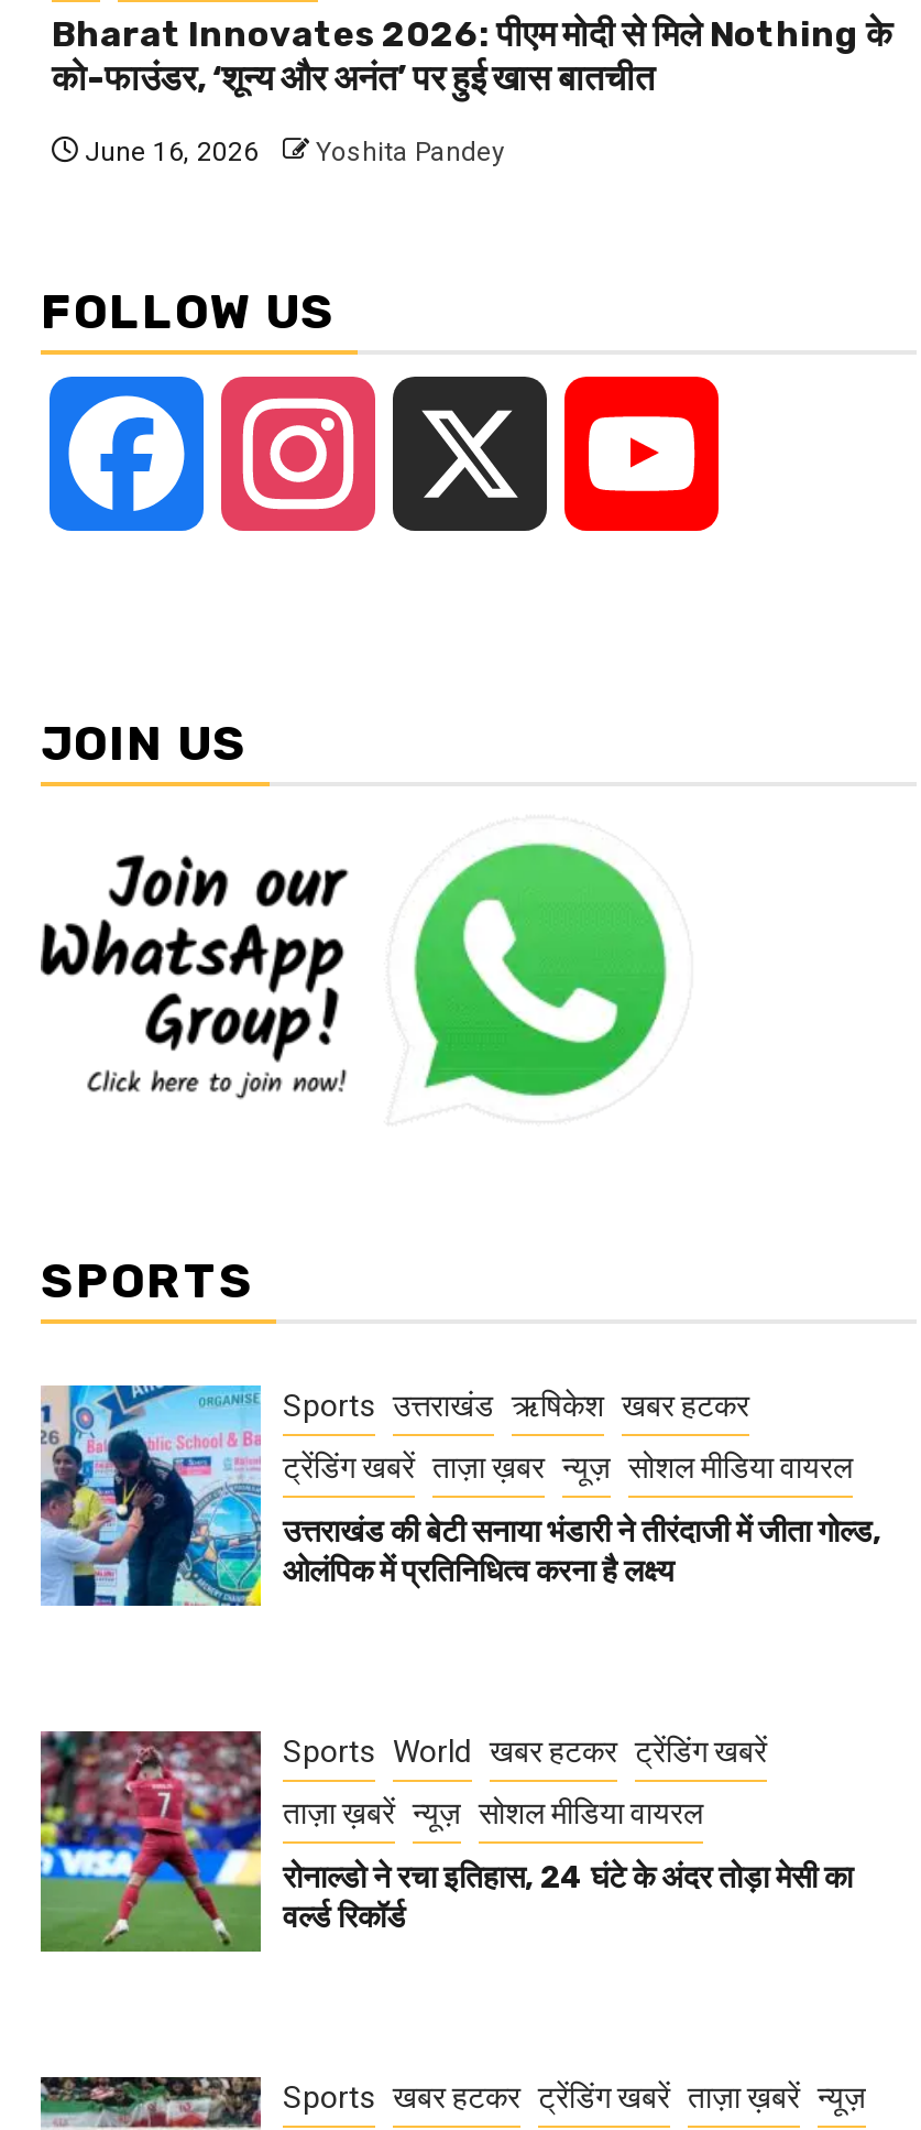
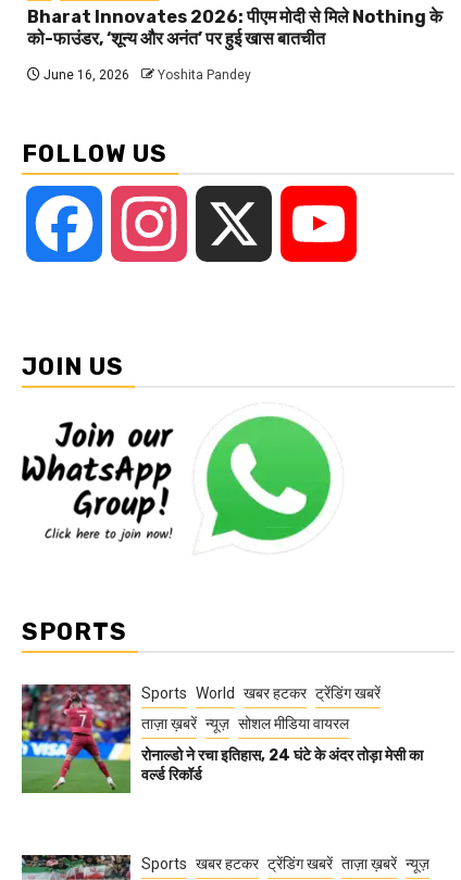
[39,1383,881,1608] [image] | Sports उत्तराखंड ऋषिकेश खबर हटकर | ट्रेंडिंग खबरें ताज़ा ख़बर न्यूज़ सोशल मीडिया वायरल | उत्तराखंड की बेटी सनाया भंडारी ने तीरंदाजी में जीता गोल्ड, | ओलंपिक में प्रतिनिधित्व करना है लक्ष्य -> none

